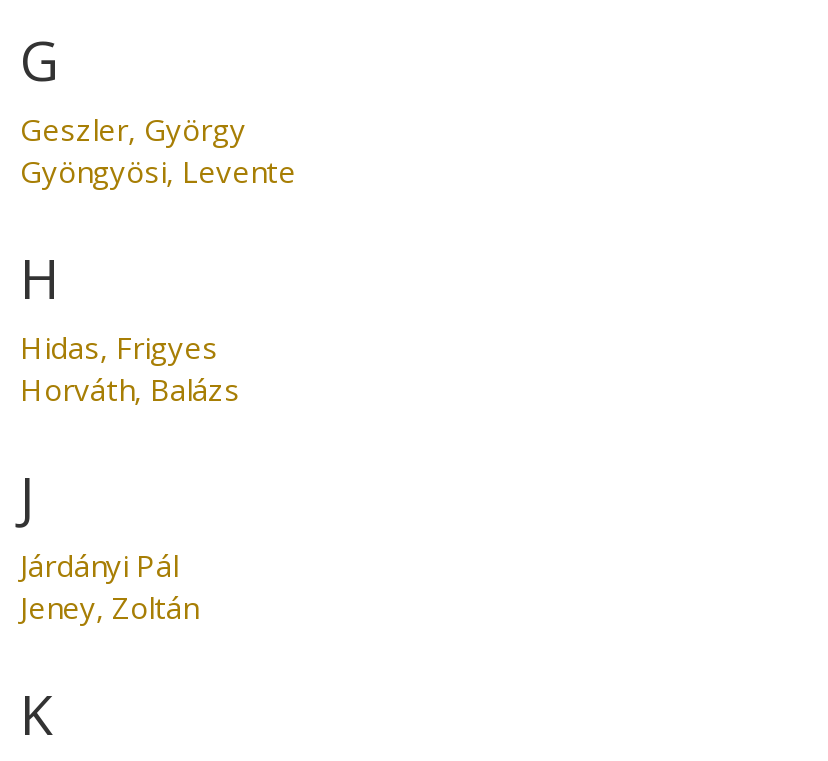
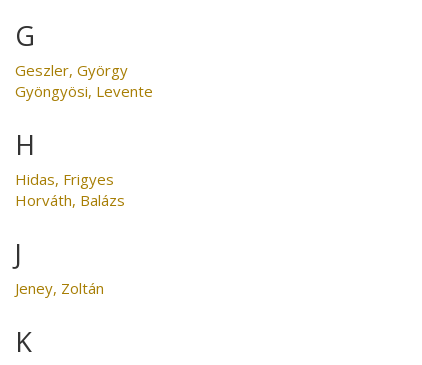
[20,546,178,586] Járdányi Pál -> none

